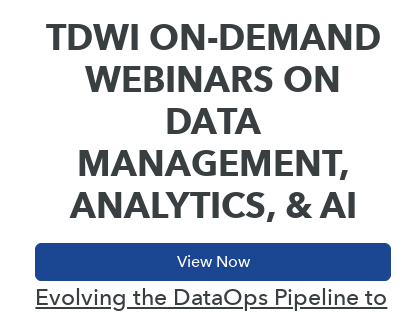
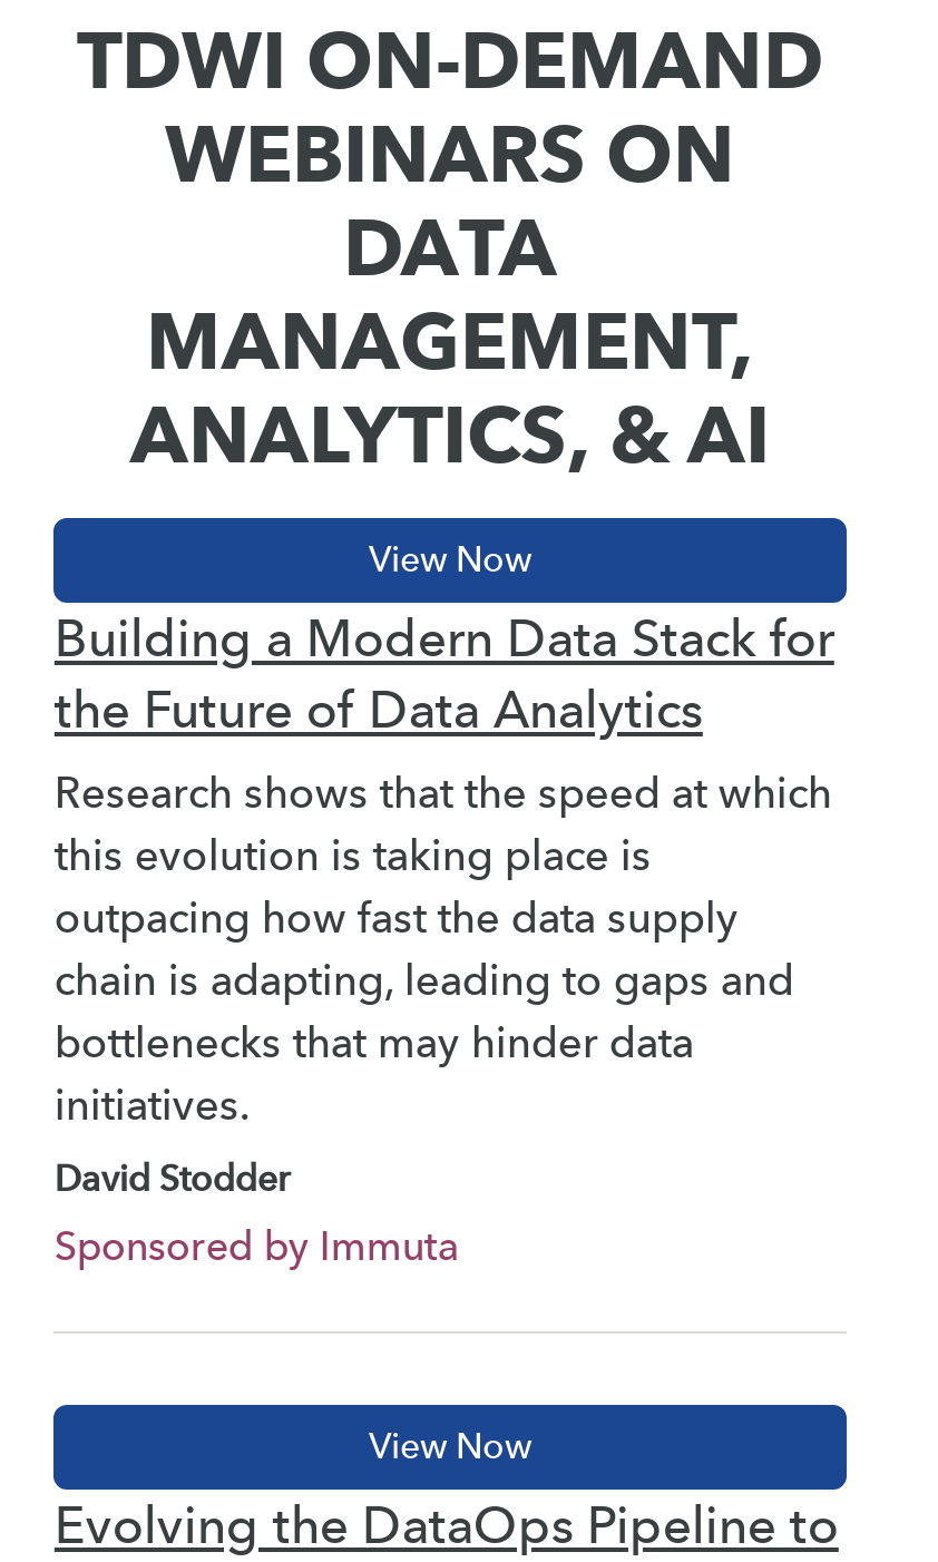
none -> [54,607,834,1271] Building a Modern Data Stack for | the Future of Data Analytics | Research shows that the speed at which | this evolution is taking place is | outpacing how fast the data supply | chain is adapting, leading to gaps and | bottlenecks that may hinder data | initiatives. | David Stodder | Sponsored by Immuta

